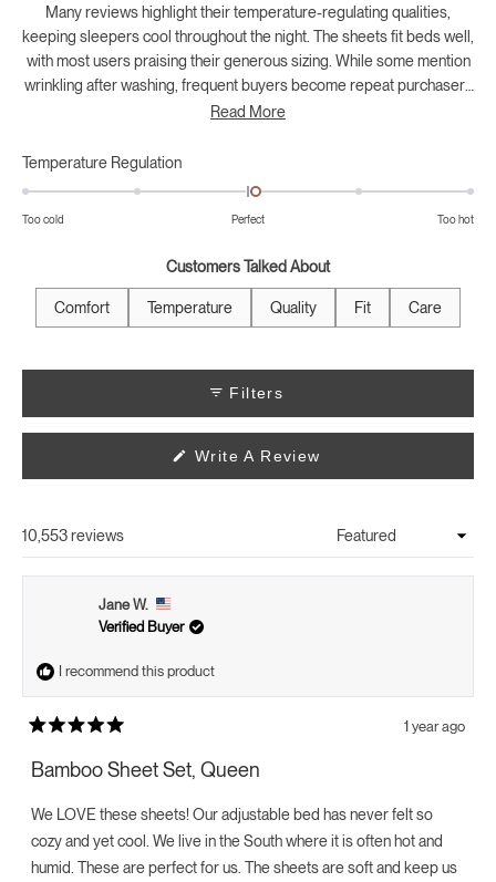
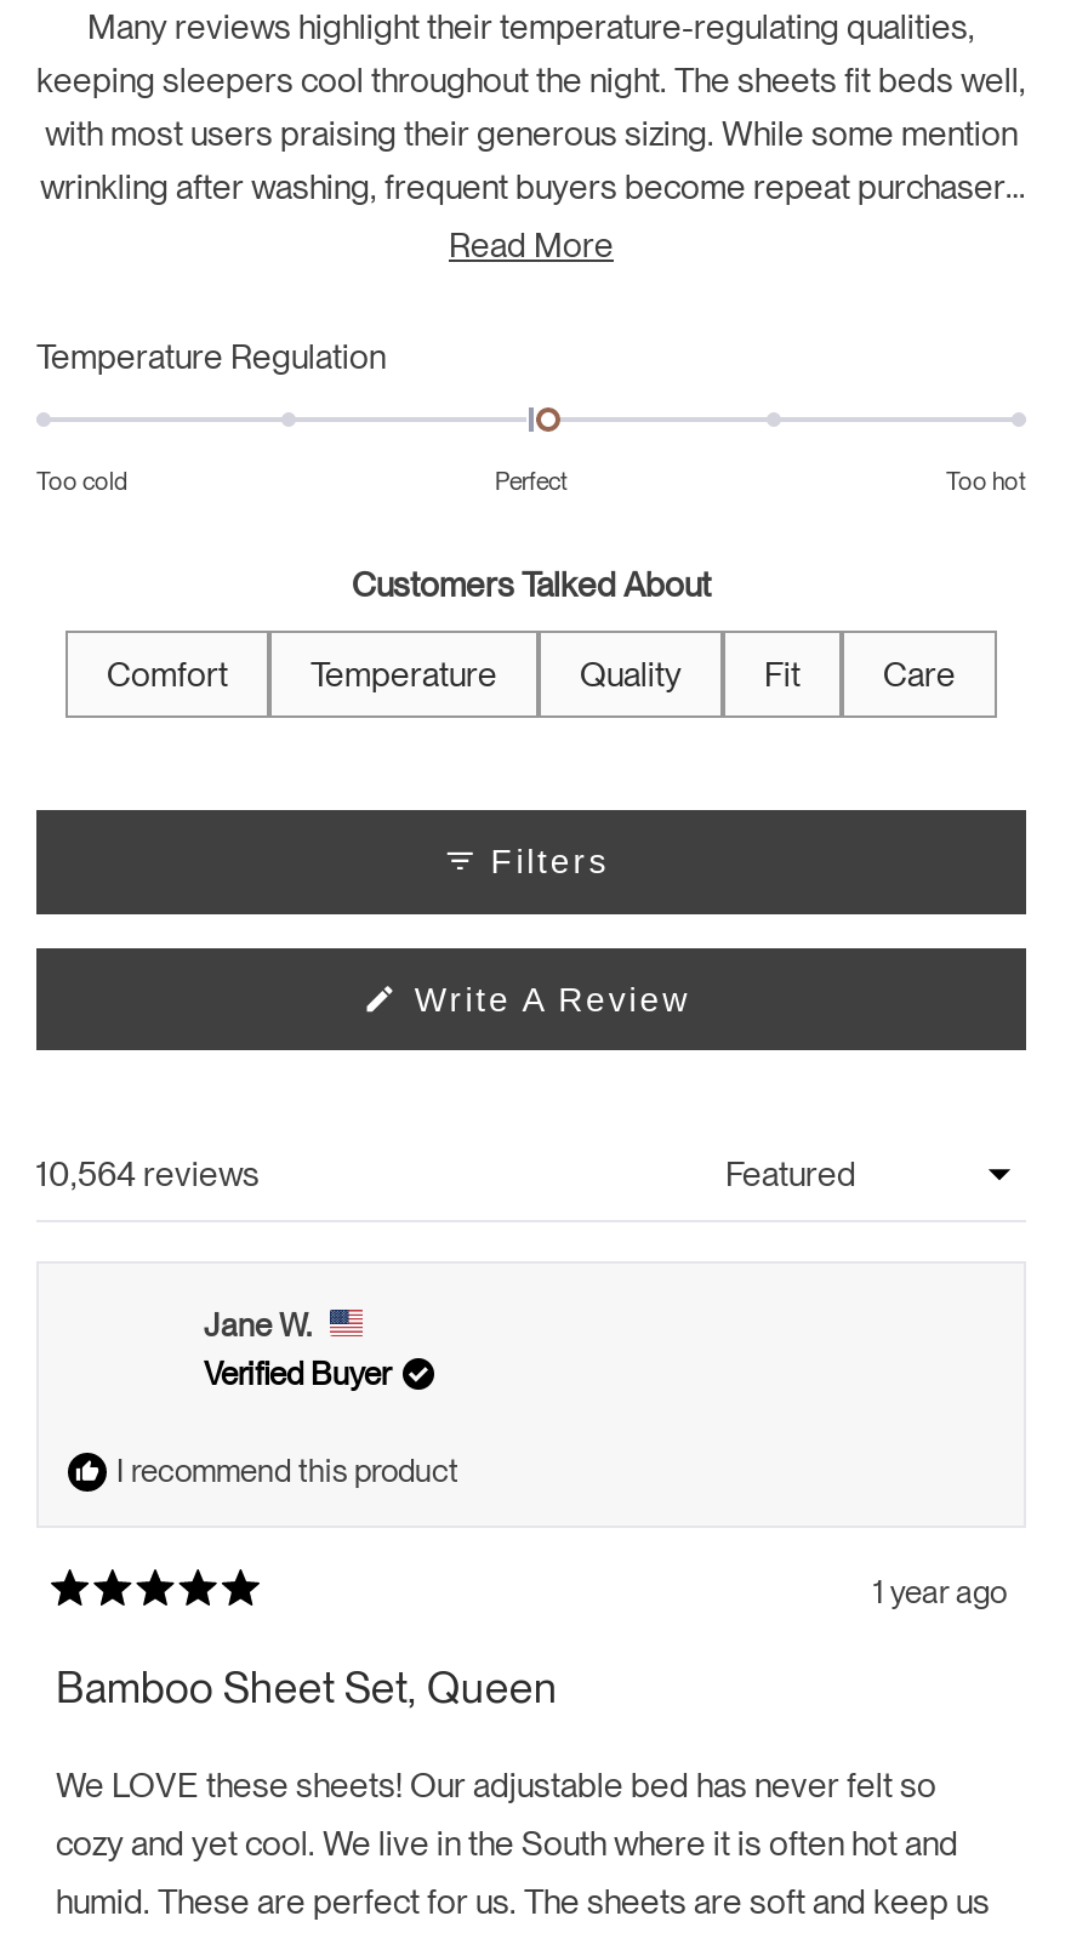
[22,527,124,545] 10,553 reviews -> [36,1155,260,1194] 10,564 reviews

